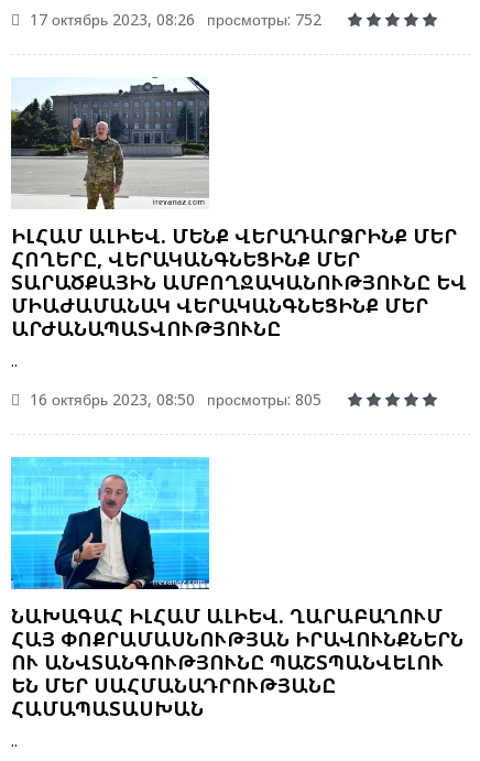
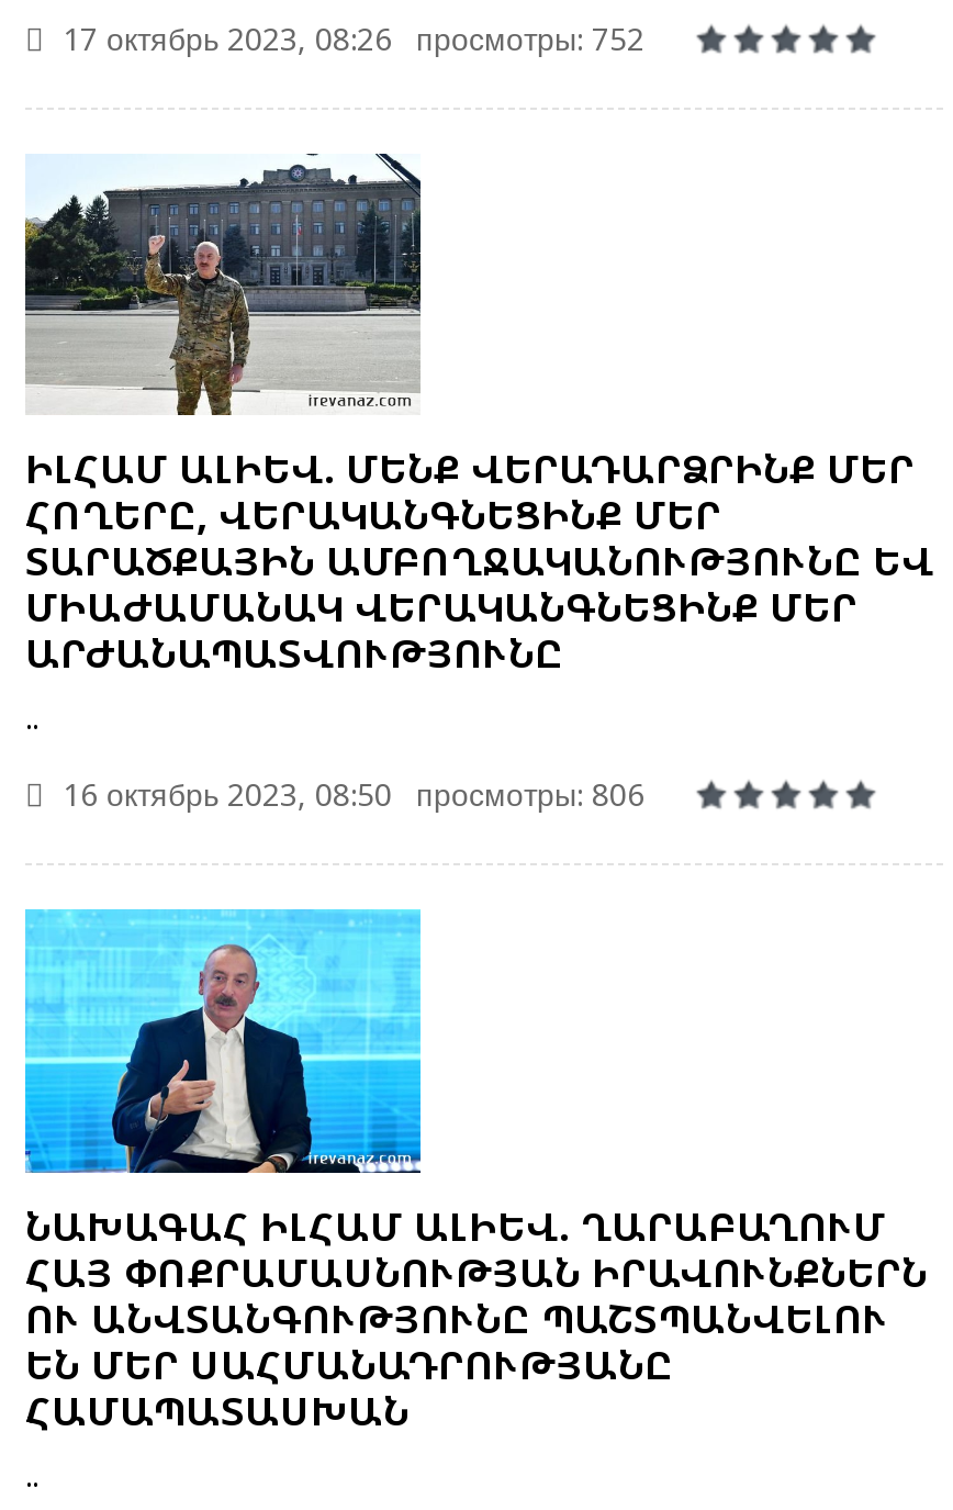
[25,389,321,410] 16 октябрь 2023, 08:50 просмотры: 805 -> [54,773,644,815] 16 октябрь 2023, 08:50 просмотры: 806

